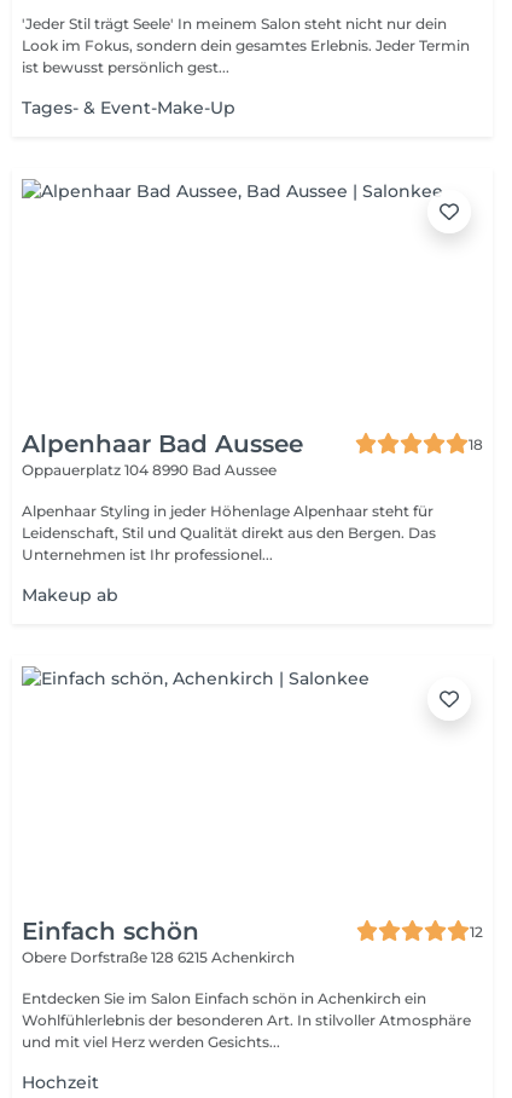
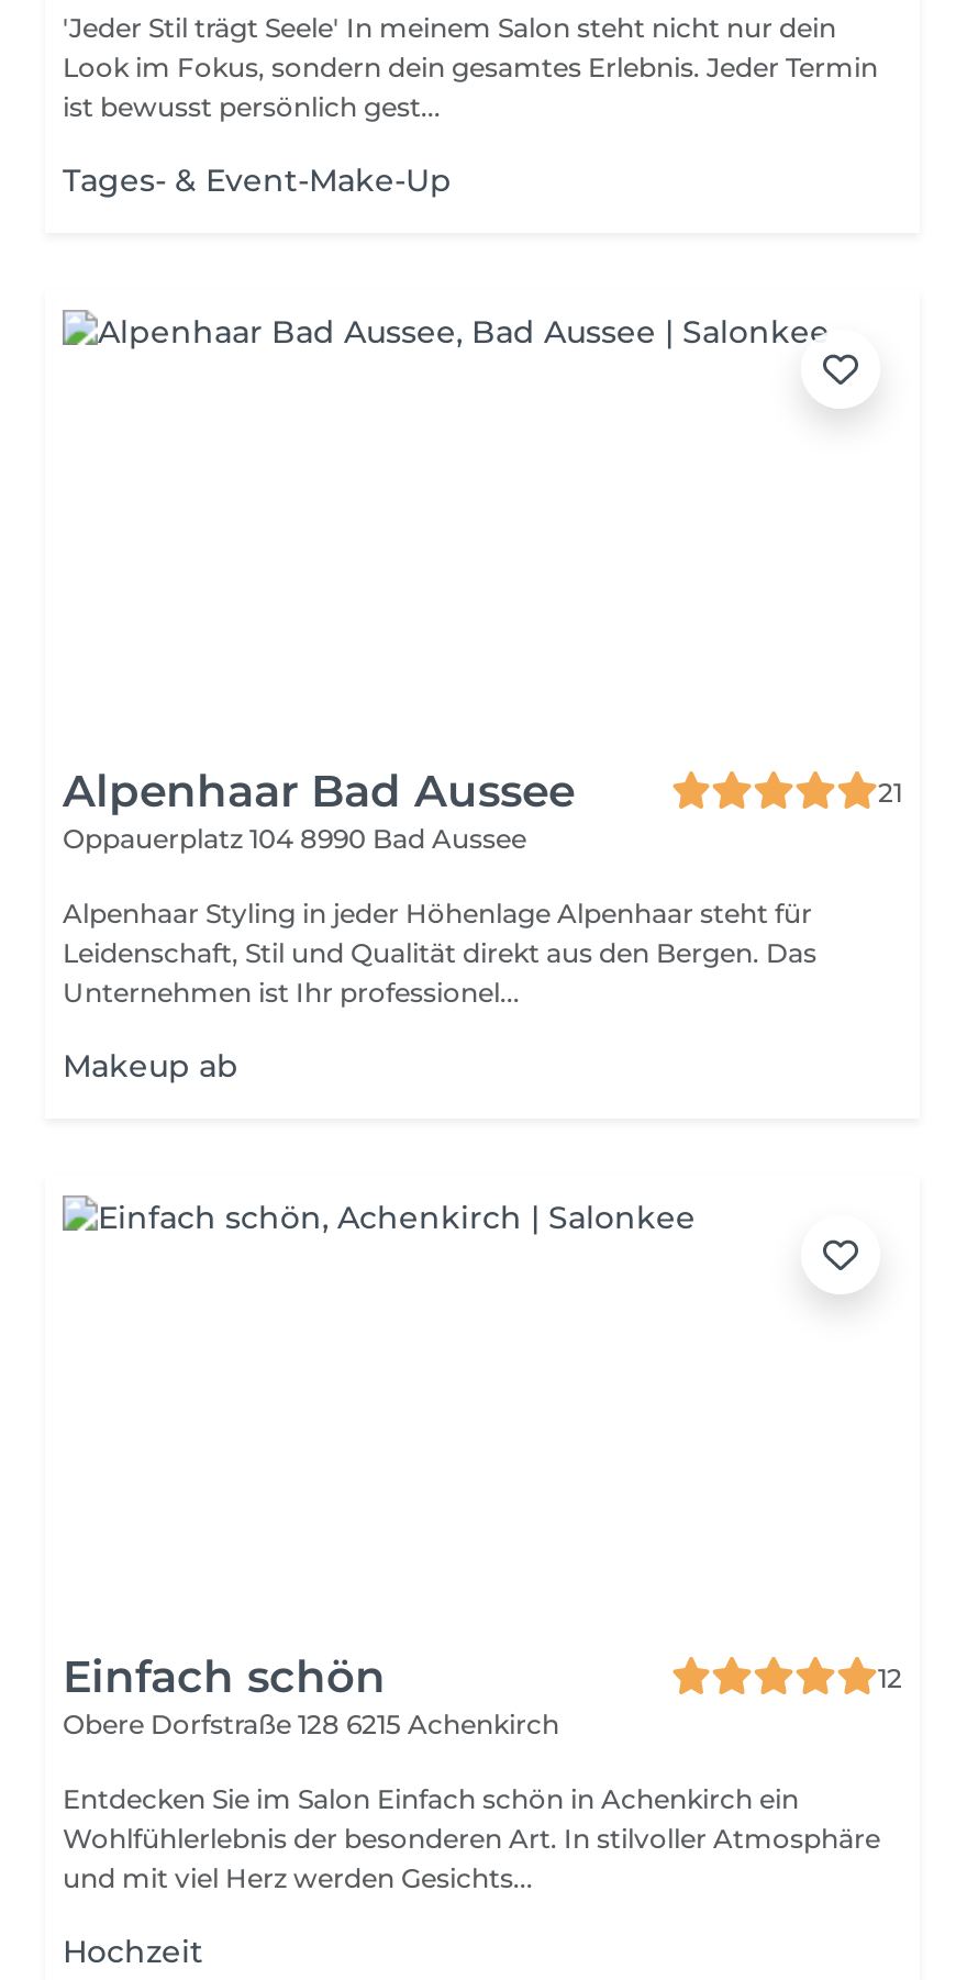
[469,435,483,453] 18 -> [878,776,902,809] 21

